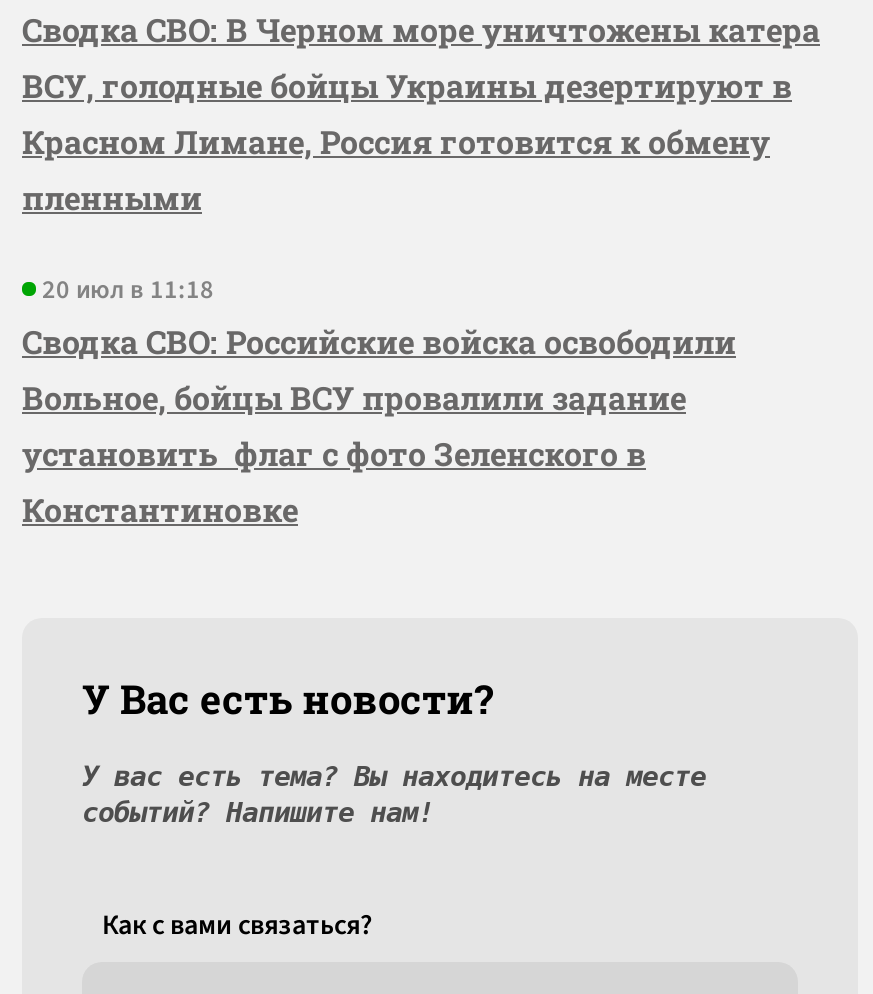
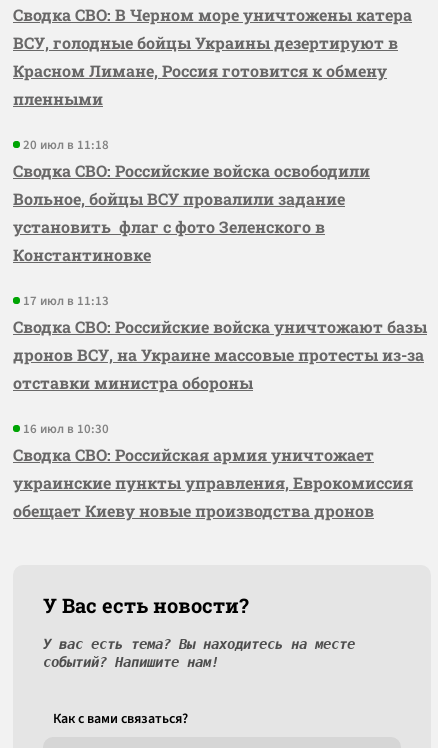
none -> [13,292,427,521] 17 июл в 11:13 | Сводка СВО: Российские войска уничтожают базы | дронов ВСУ, на Украине массовые протесты из-за | отставки министра обороны | 16 июл в 10:30 | Сводка СВО: Российская армия уничтожает | украинские пункты управления, Еврокомиссия | обещает Киеву новые производства дронов

